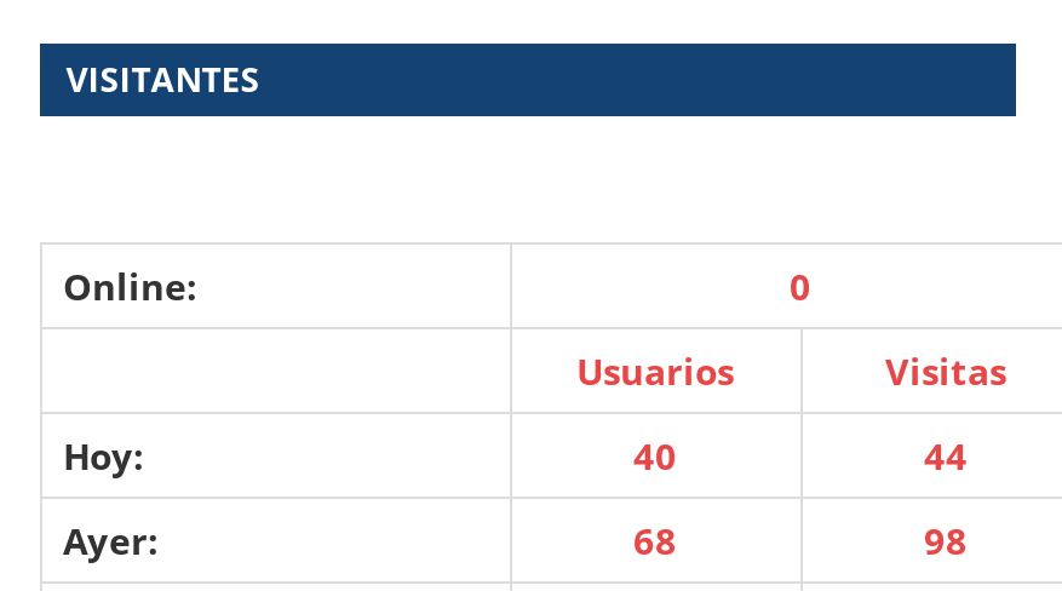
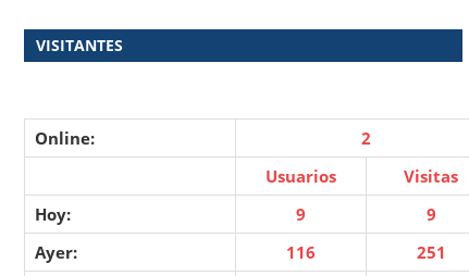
[790,263,811,311] 0 -> [361,128,371,149] 2
[633,432,677,481] 40 -> [295,204,305,225] 9
[924,432,968,481] 44 -> [426,204,436,225] 9
[633,517,677,565] 68 -> [286,242,315,263] 116
[924,517,968,565] 98 -> [416,242,446,263] 251

